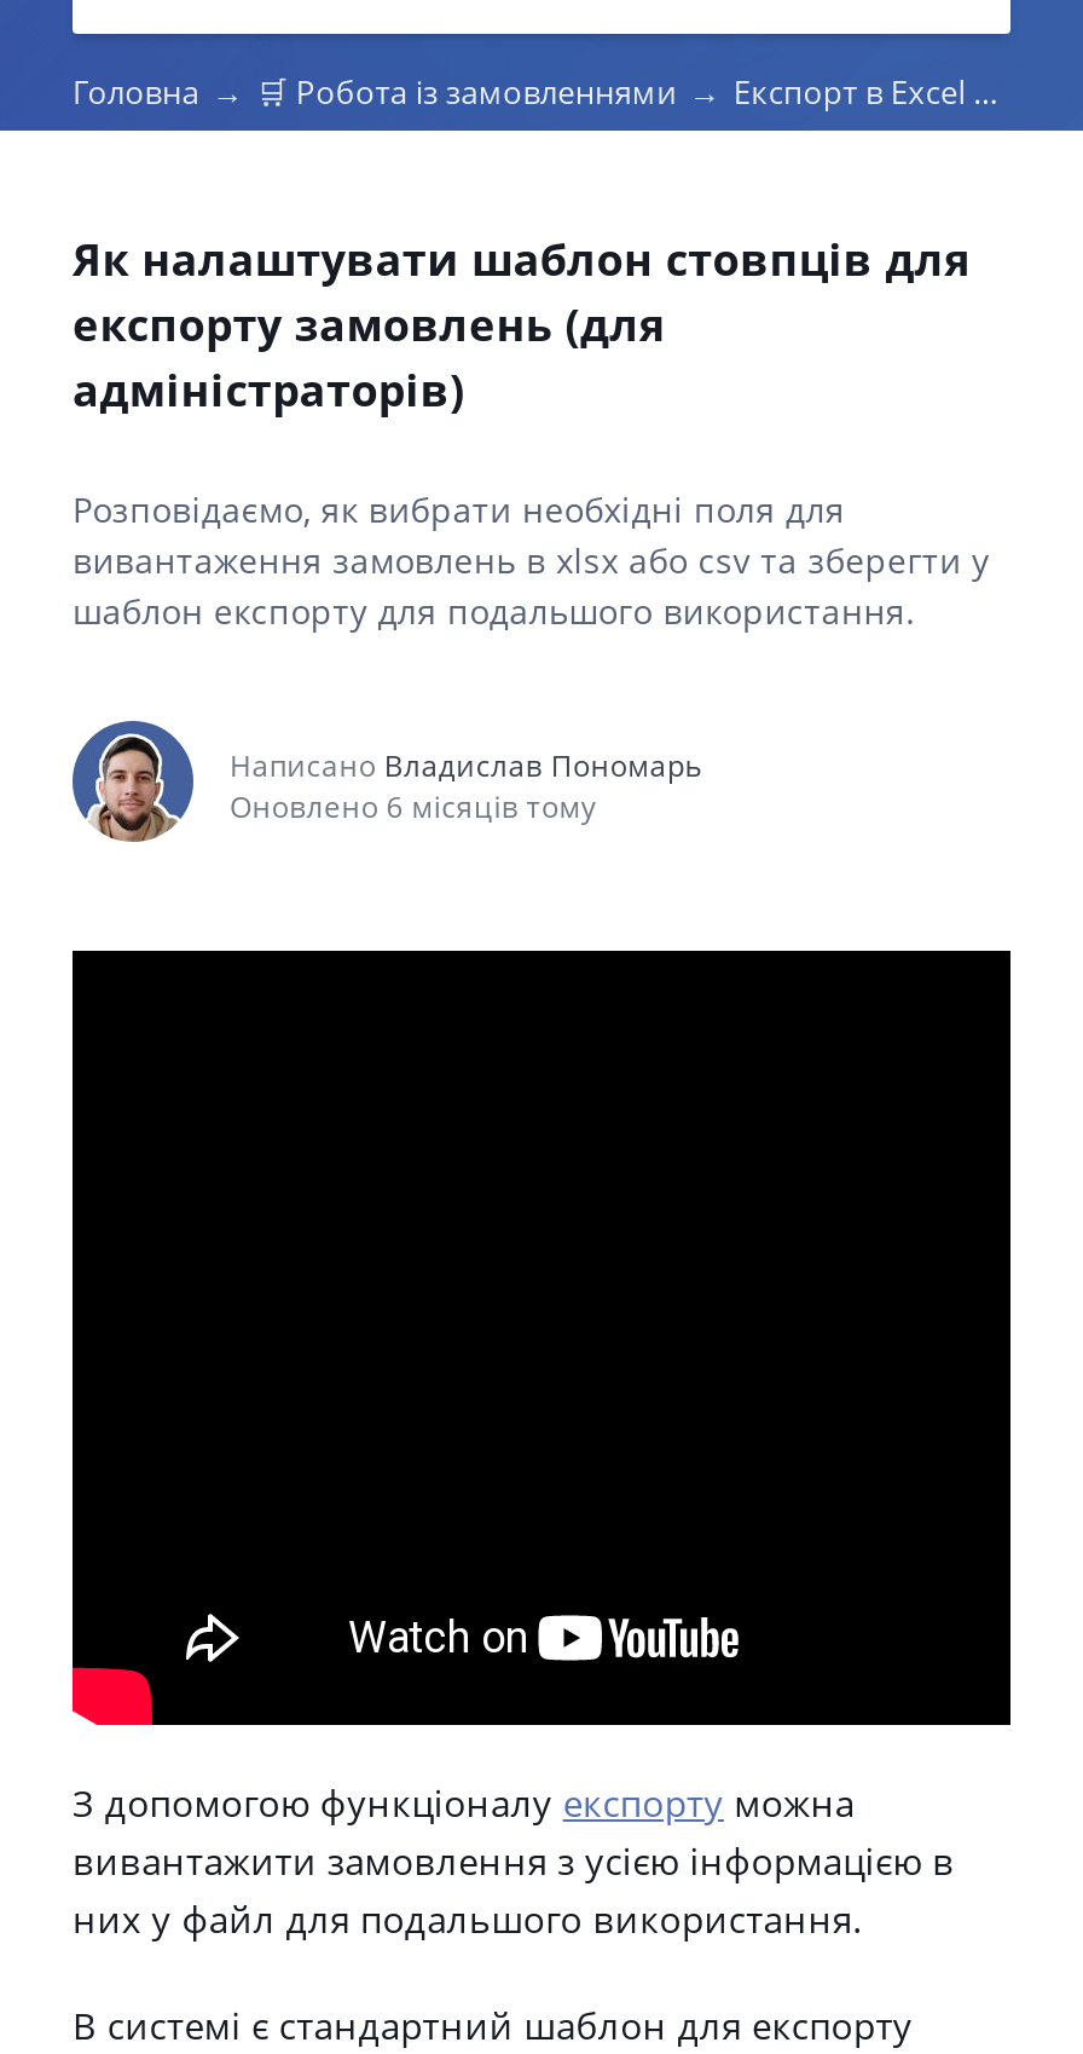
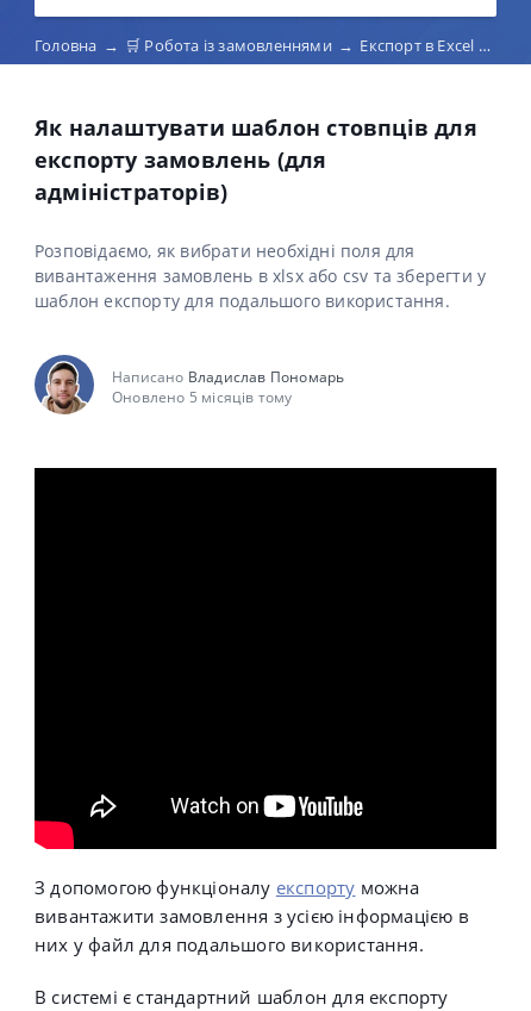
[230,786,596,827] Оновлено 6 місяців тому -> [112,387,292,407] Оновлено 5 місяців тому

